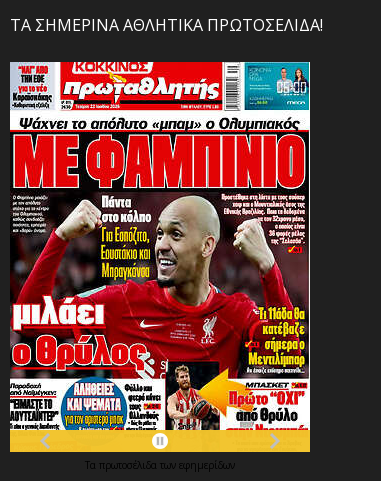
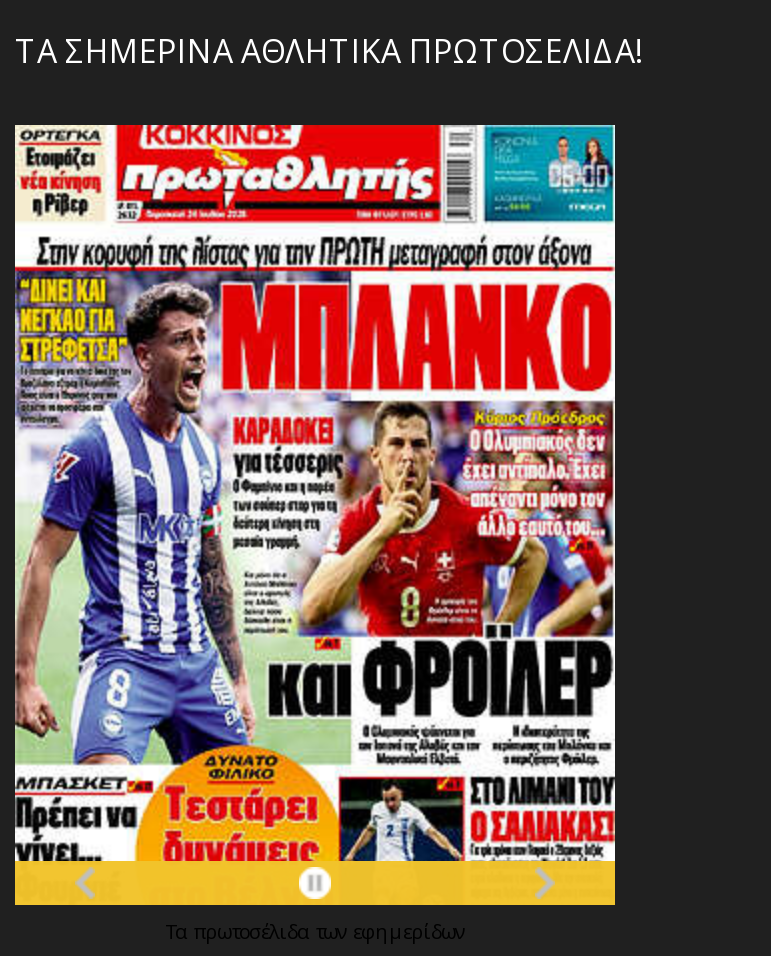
[9,62,311,431] [image] -> [13,125,617,863] [image]

